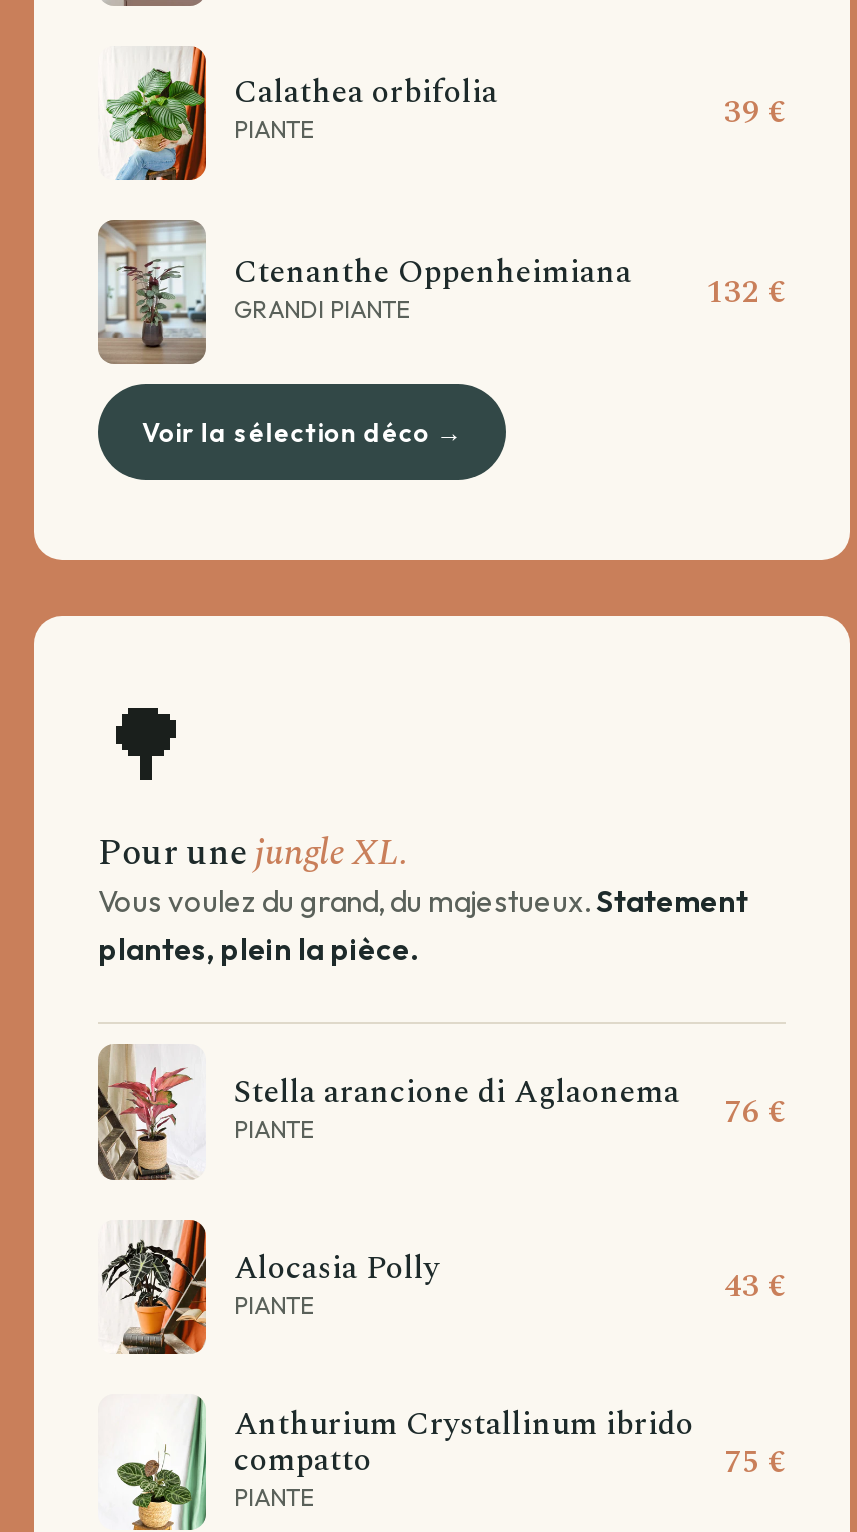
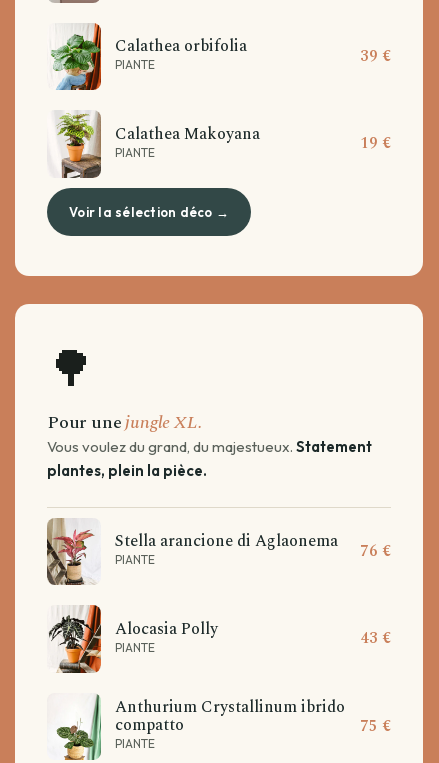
[96,218,786,366] [image] | Ctenanthe Oppenheimiana | GRANDI PIANTE | 132 € -> [47,110,391,178] [image] | Calathea Makoyana | PIANTE | 19 €

